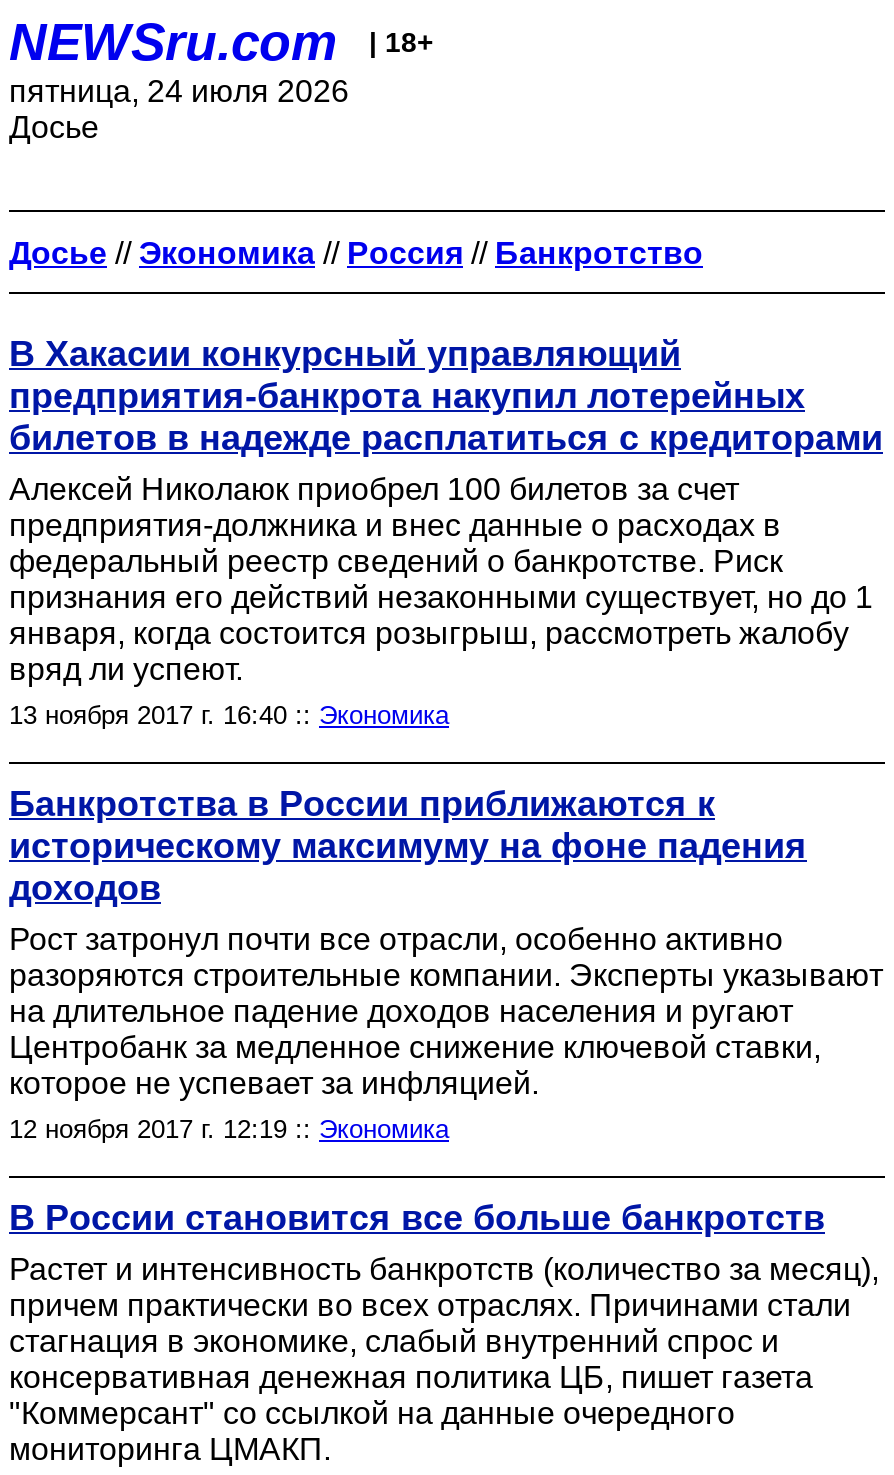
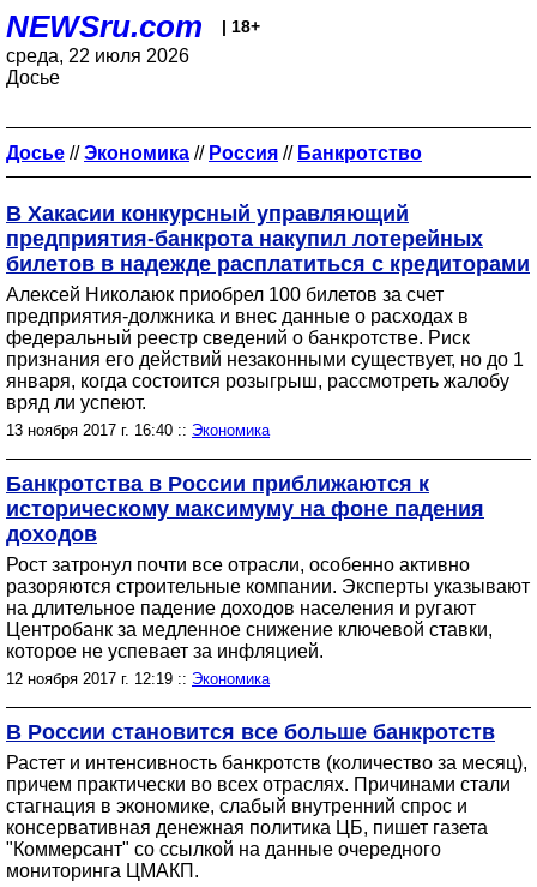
[9,74,349,108] пятница, 24 июля 2026 -> [6,46,189,66] среда, 22 июля 2026

